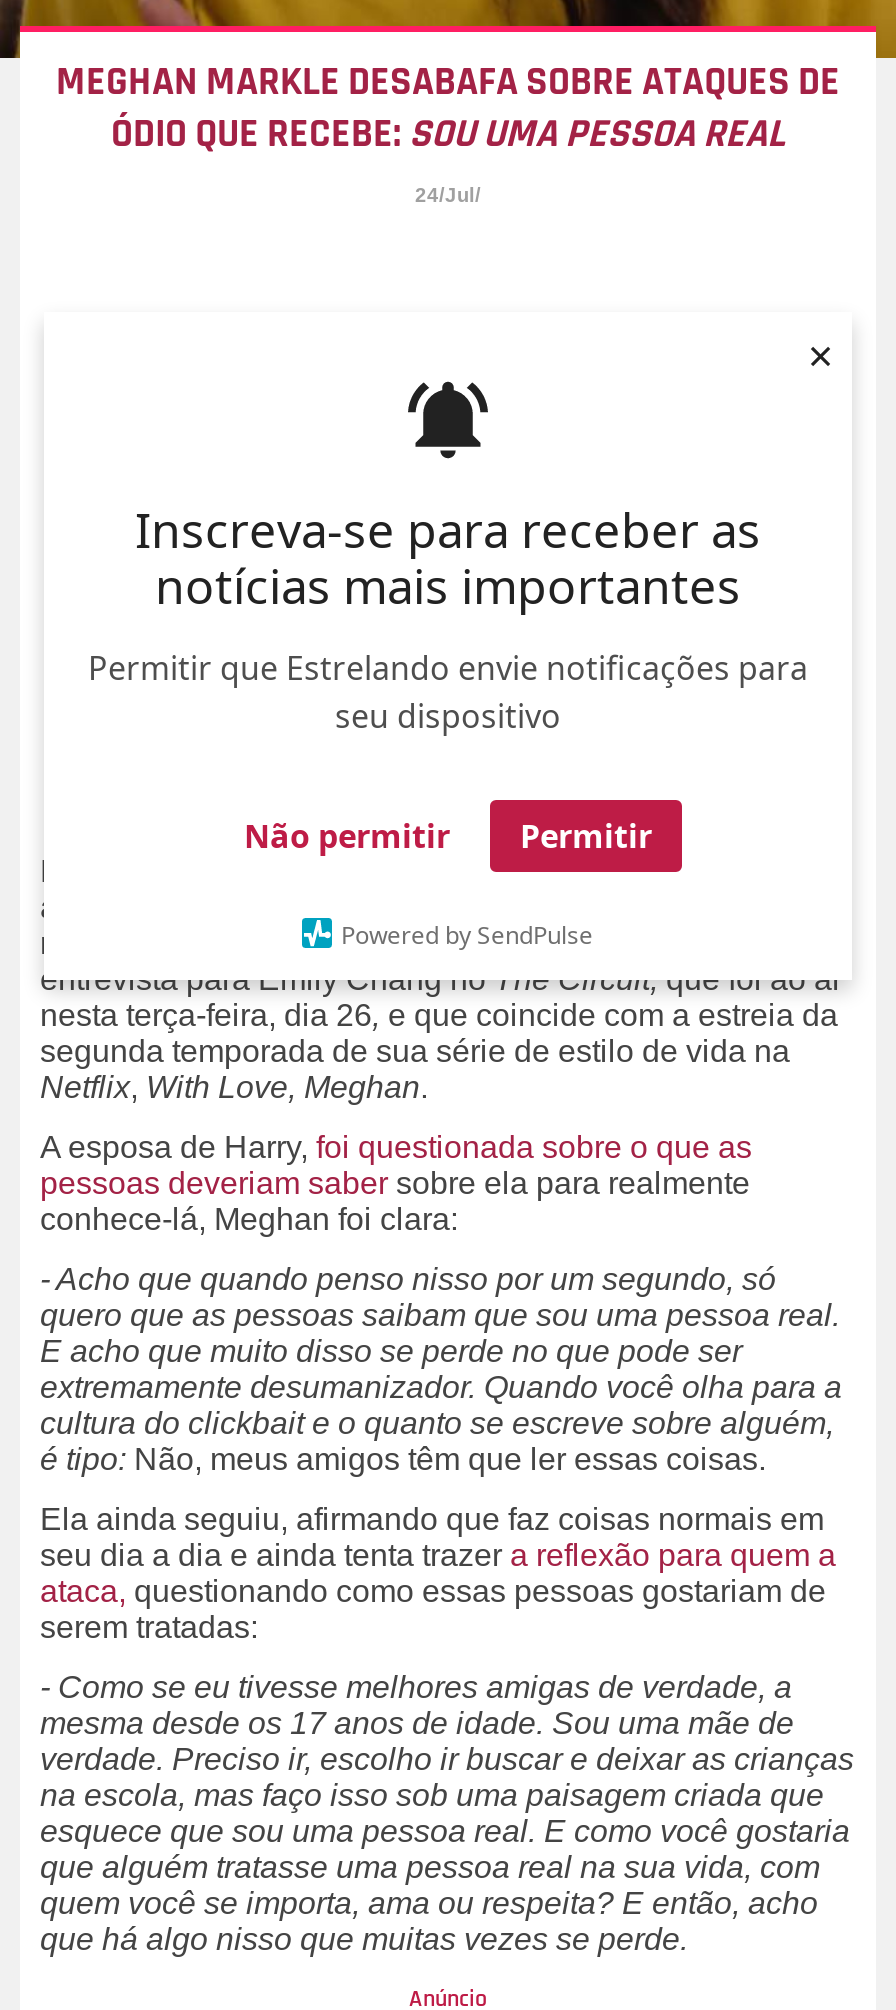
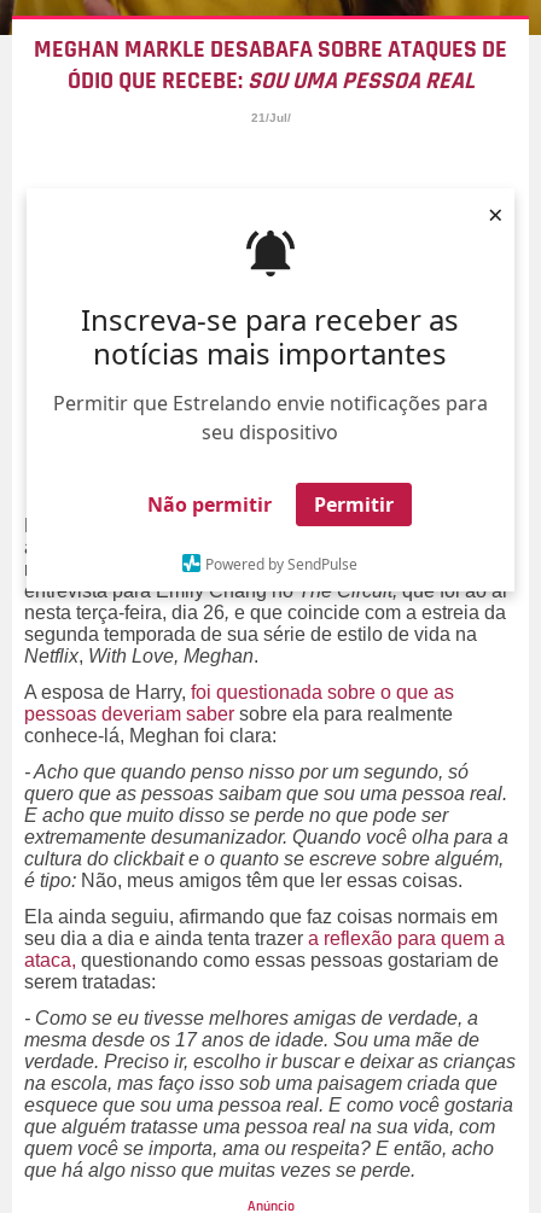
[415,184,481,206] 24/Jul/ -> [251,111,290,124] 21/Jul/

